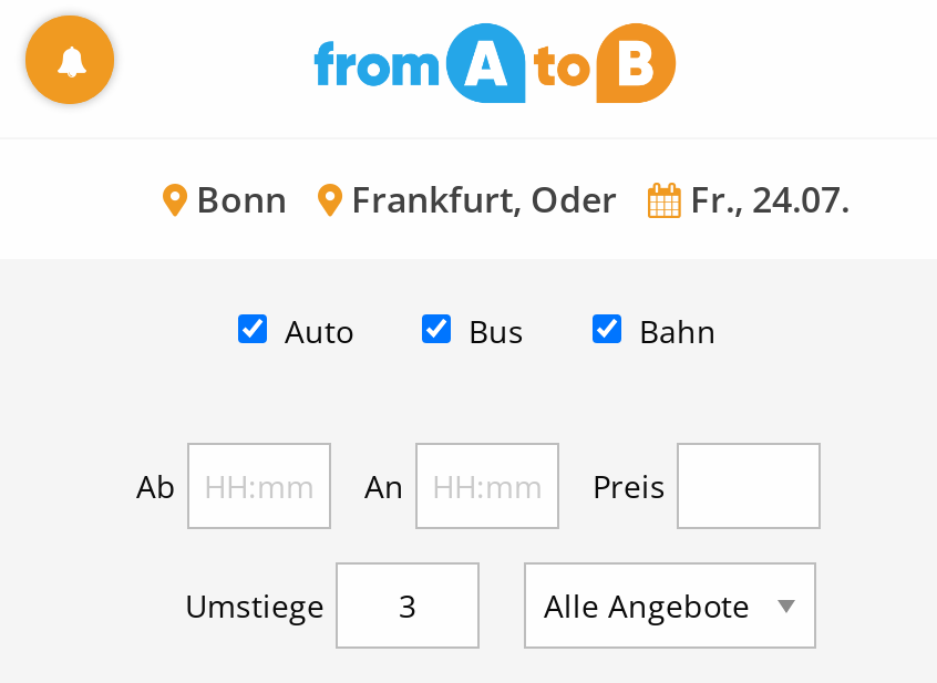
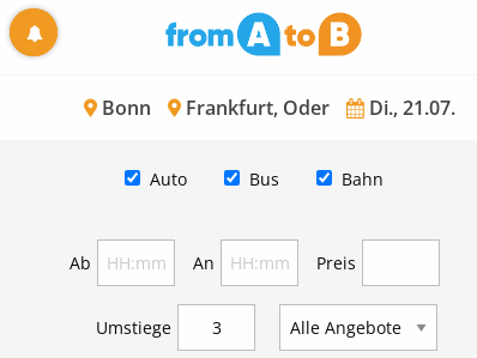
[187,174,850,223] Bonn Frankfurt, Oder Fr., 24.07. -> [97,94,455,120] Bonn Frankfurt, Oder Di., 21.07.

